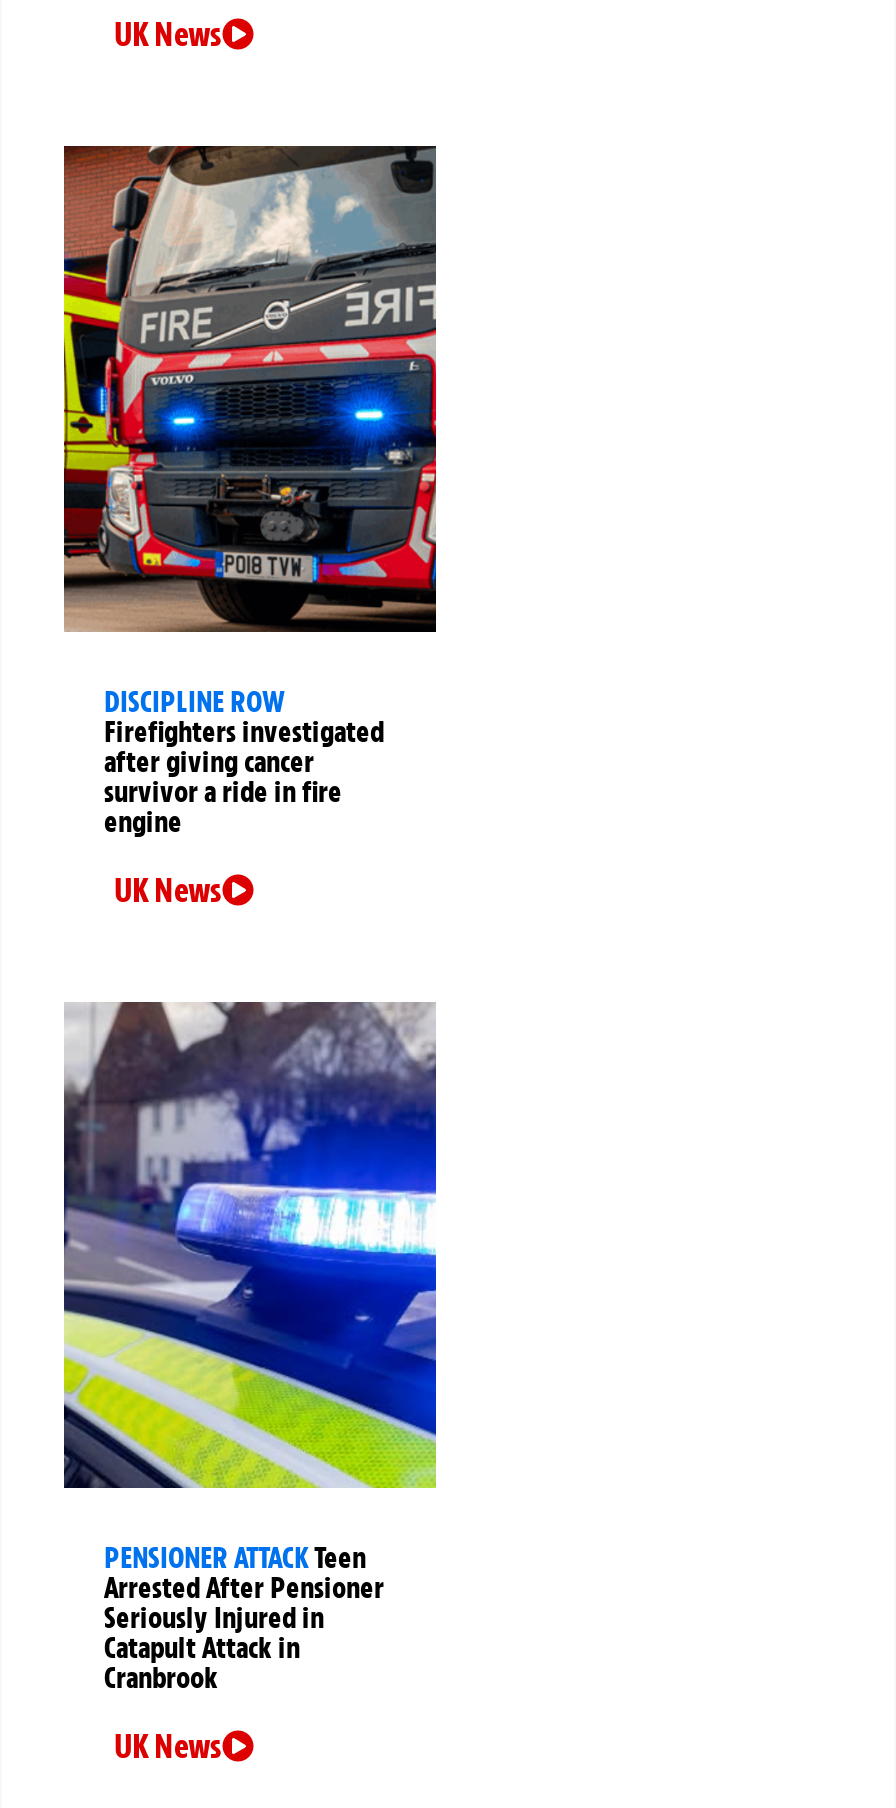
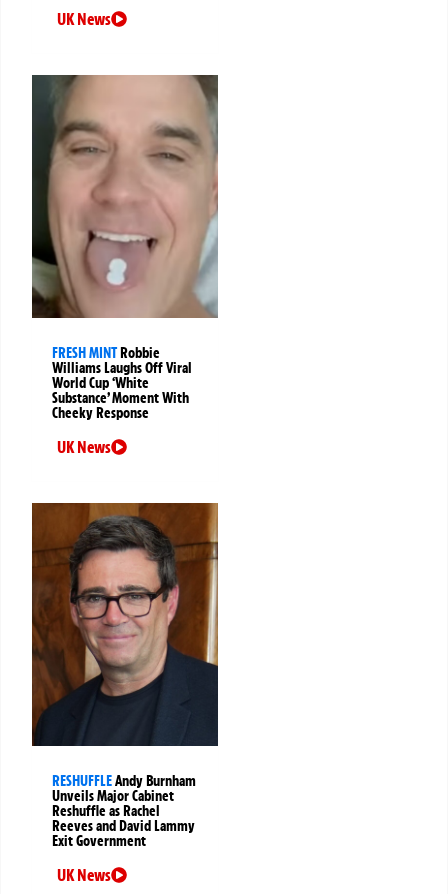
[62,144,438,839] [image] | DISCIPLINE ROW | Firefighters investigated | after giving cancer | survivor a ride in fire | engine -> [31,74,219,421] [image] | FRESH MINT Robbie | Williams Laughs Off Viral | World Cup ‘White | Substance’ Moment With | Cheeky Response
[62,1000,438,1695] [image] | PENSIONER ATTACK Teen | Arrested After Pensioner | Seriously Injured in | Catapult Attack in | Cranbrook -> [31,502,219,849] [image] | RESHUFFLE Andy Burnham | Unveils Major Cabinet | Reshuffle as Rachel | Reeves and David Lammy | Exit Government

